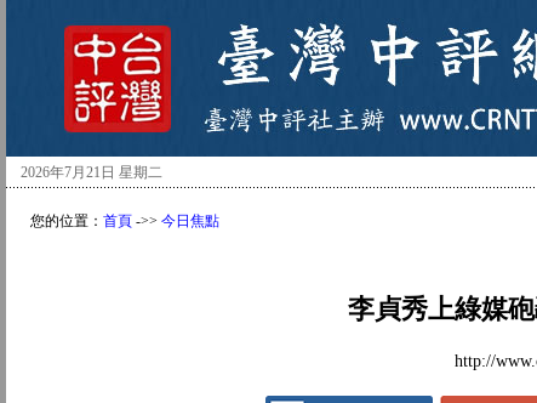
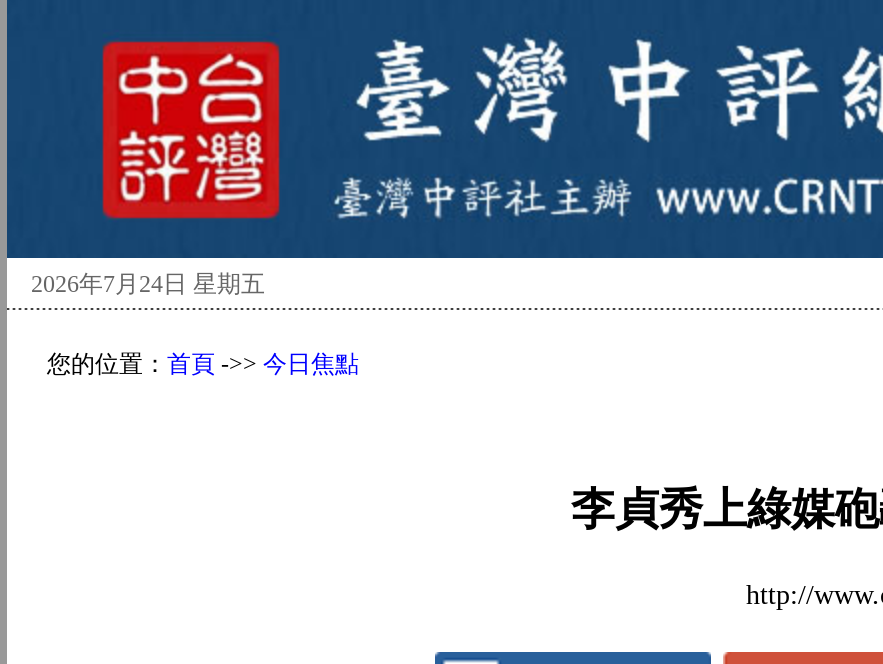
[21,164,162,181] 2026年7月21日 星期二 -> [31,270,265,298] 2026年7月24日 星期五

